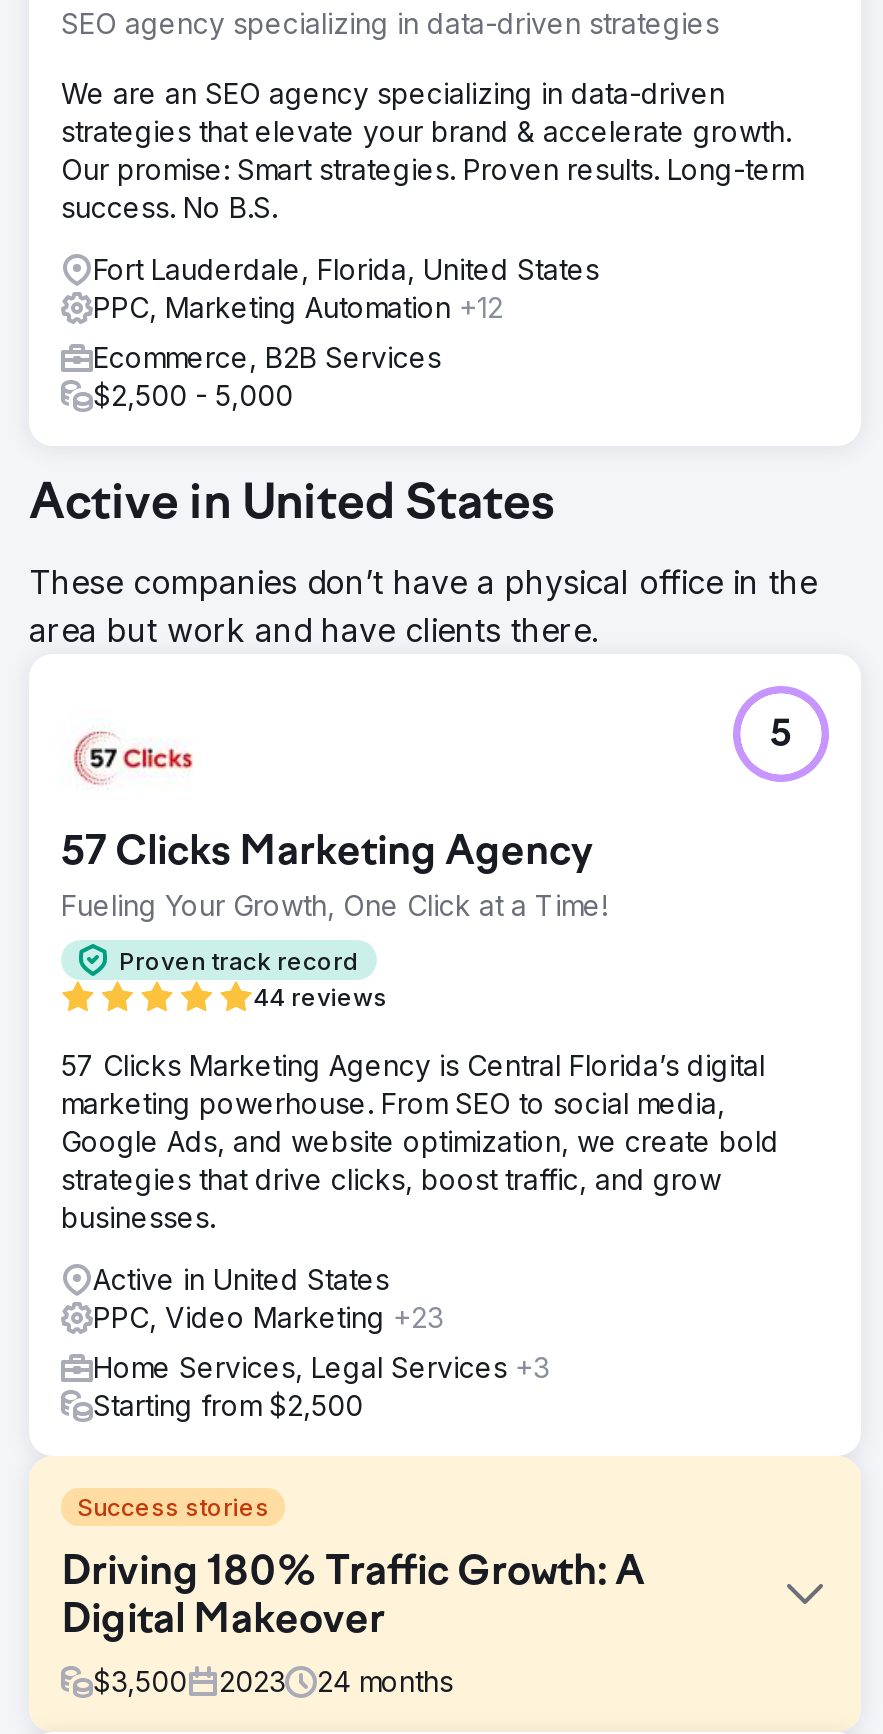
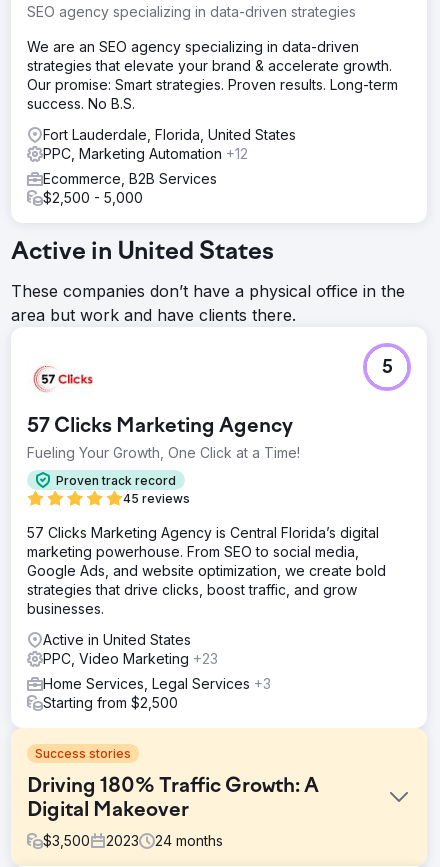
[253,982,387,1012] 44 reviews -> [123,491,190,506] 45 reviews

